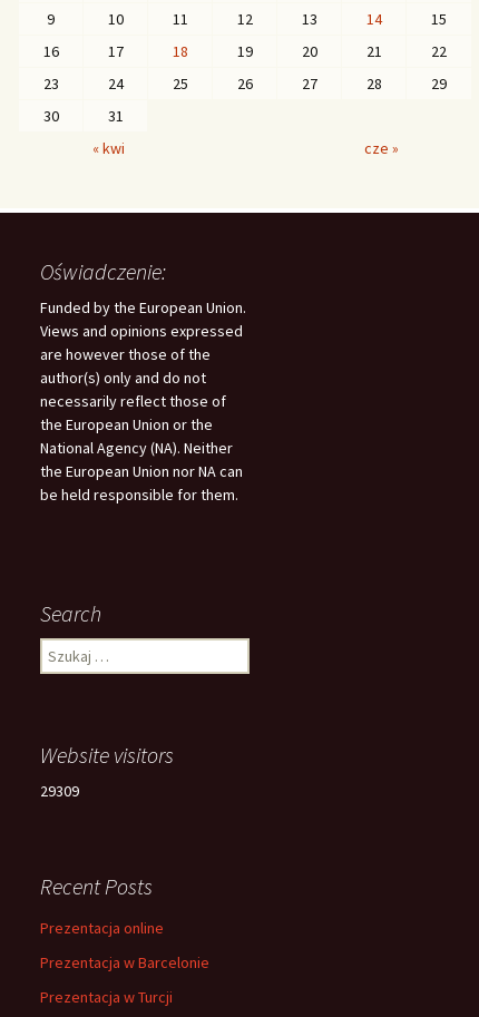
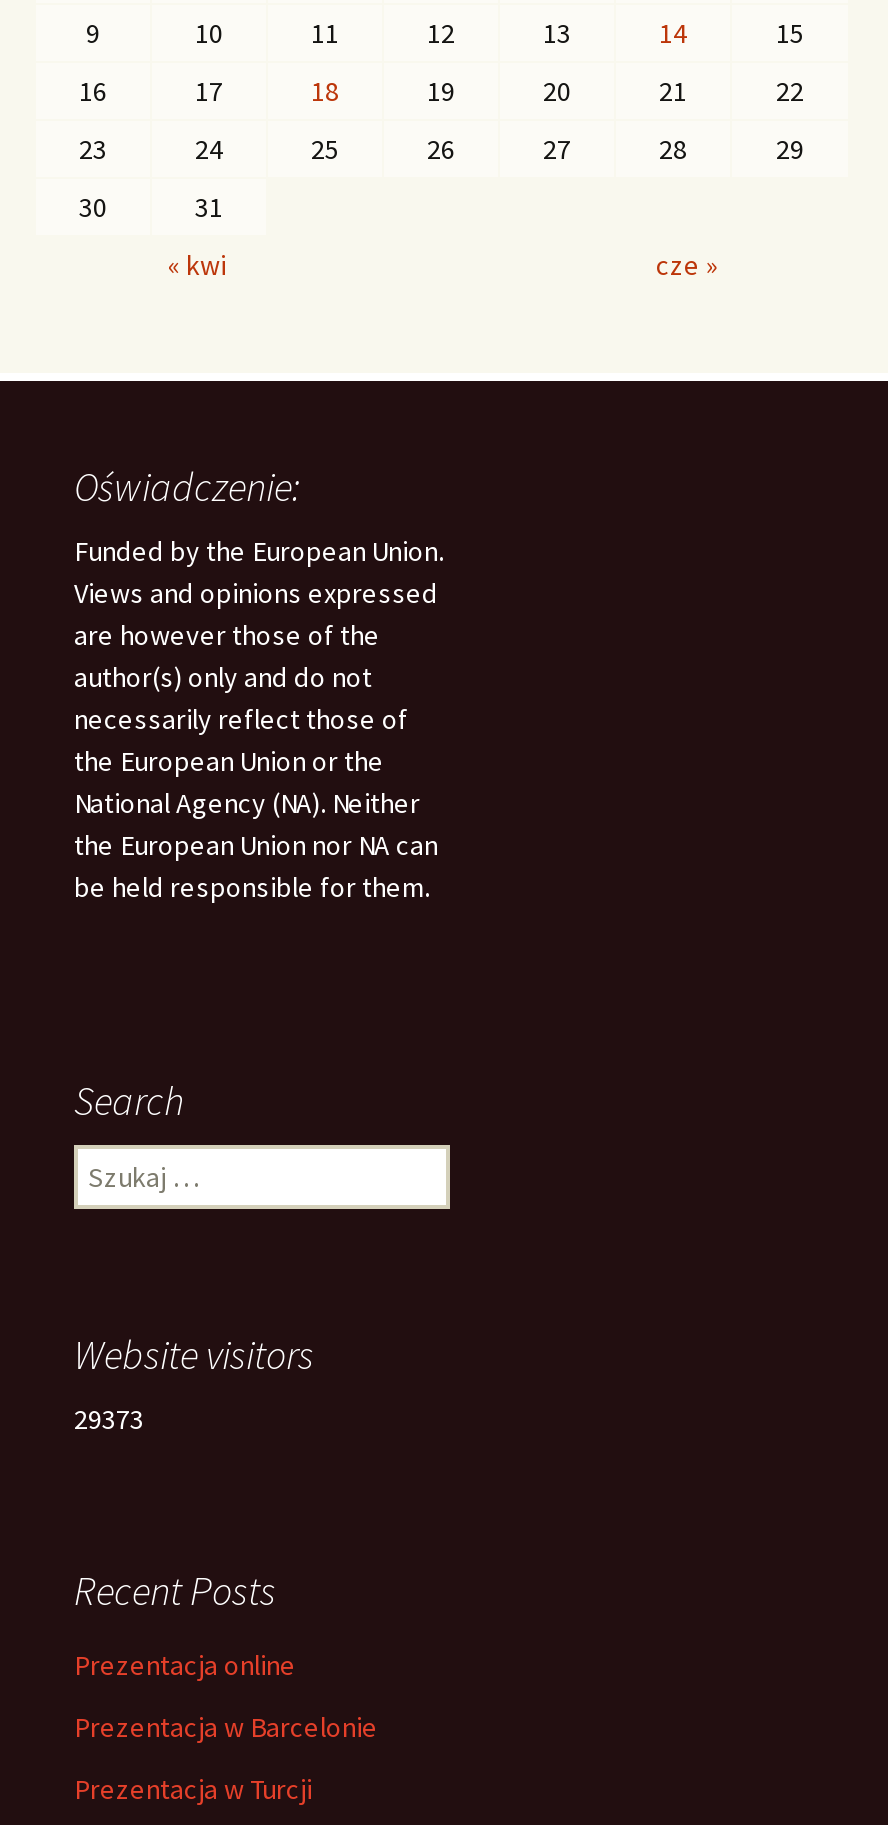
[40,780,79,800] 29309 -> [74,1401,144,1437] 29373

